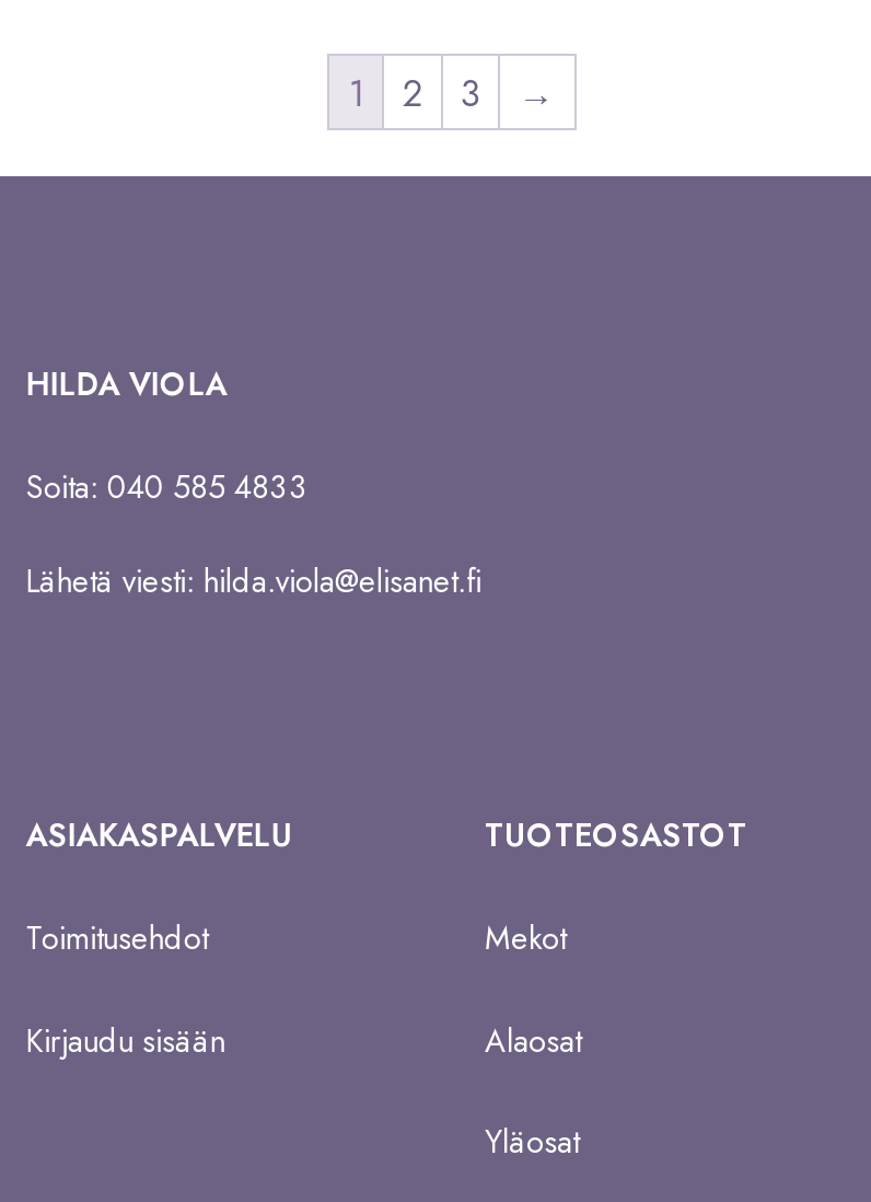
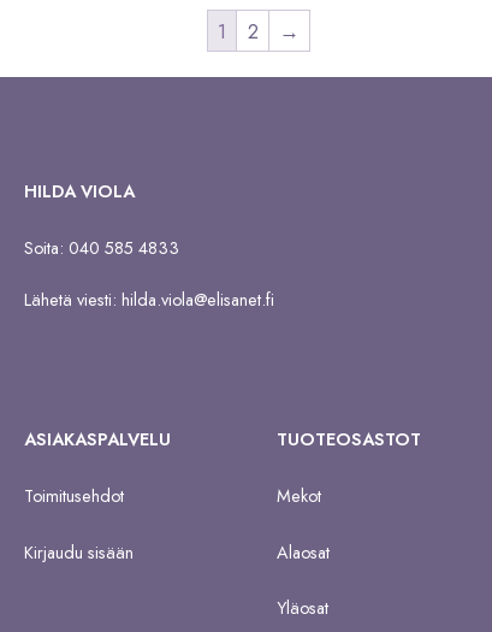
[460,66,480,118] 3 -> none

